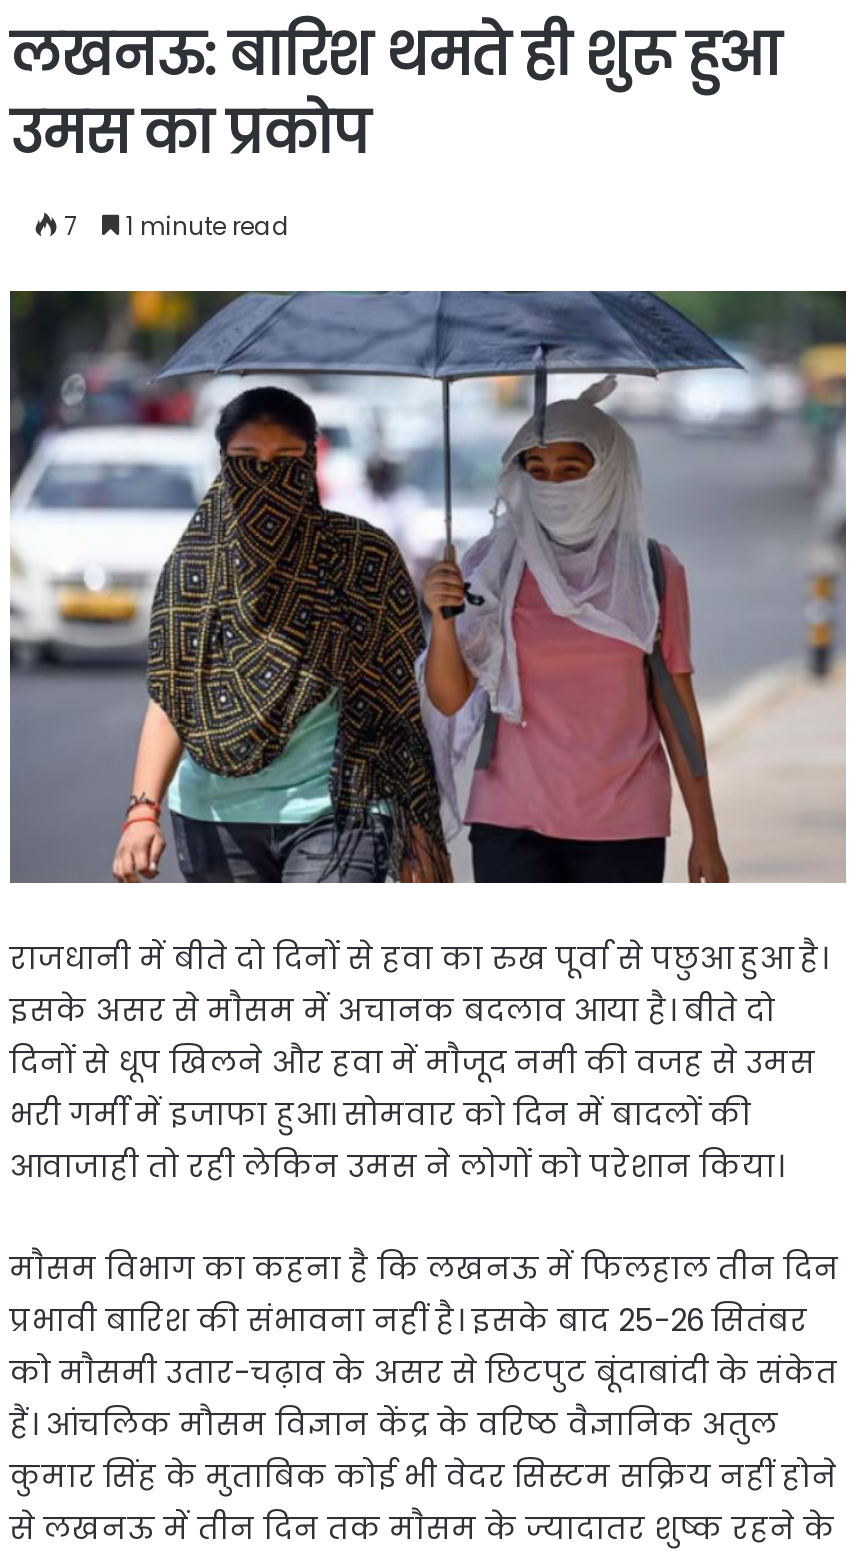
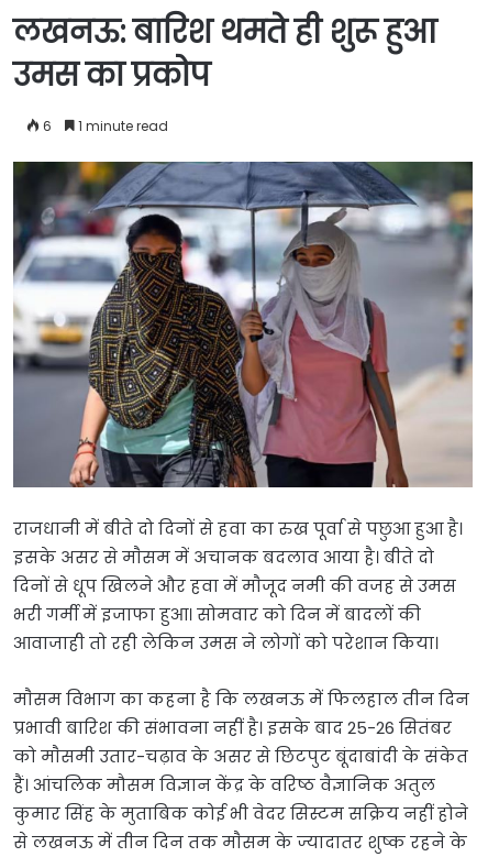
[58,208,290,242] 7 1 minute read -> [40,116,168,135] 6 1 minute read

